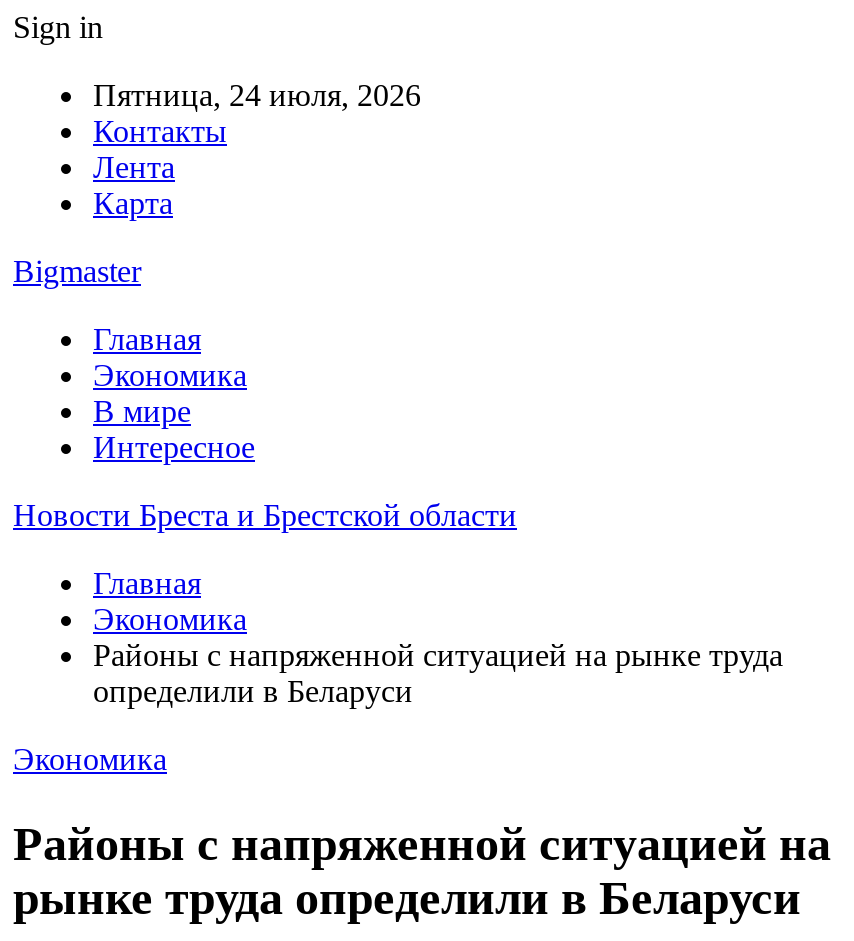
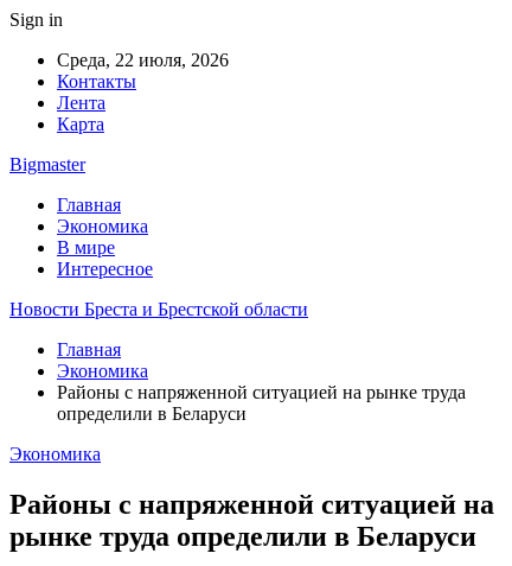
[93,78,421,112] Пятница, 24 июля, 2026 -> [57,50,229,70] Среда, 22 июля, 2026

